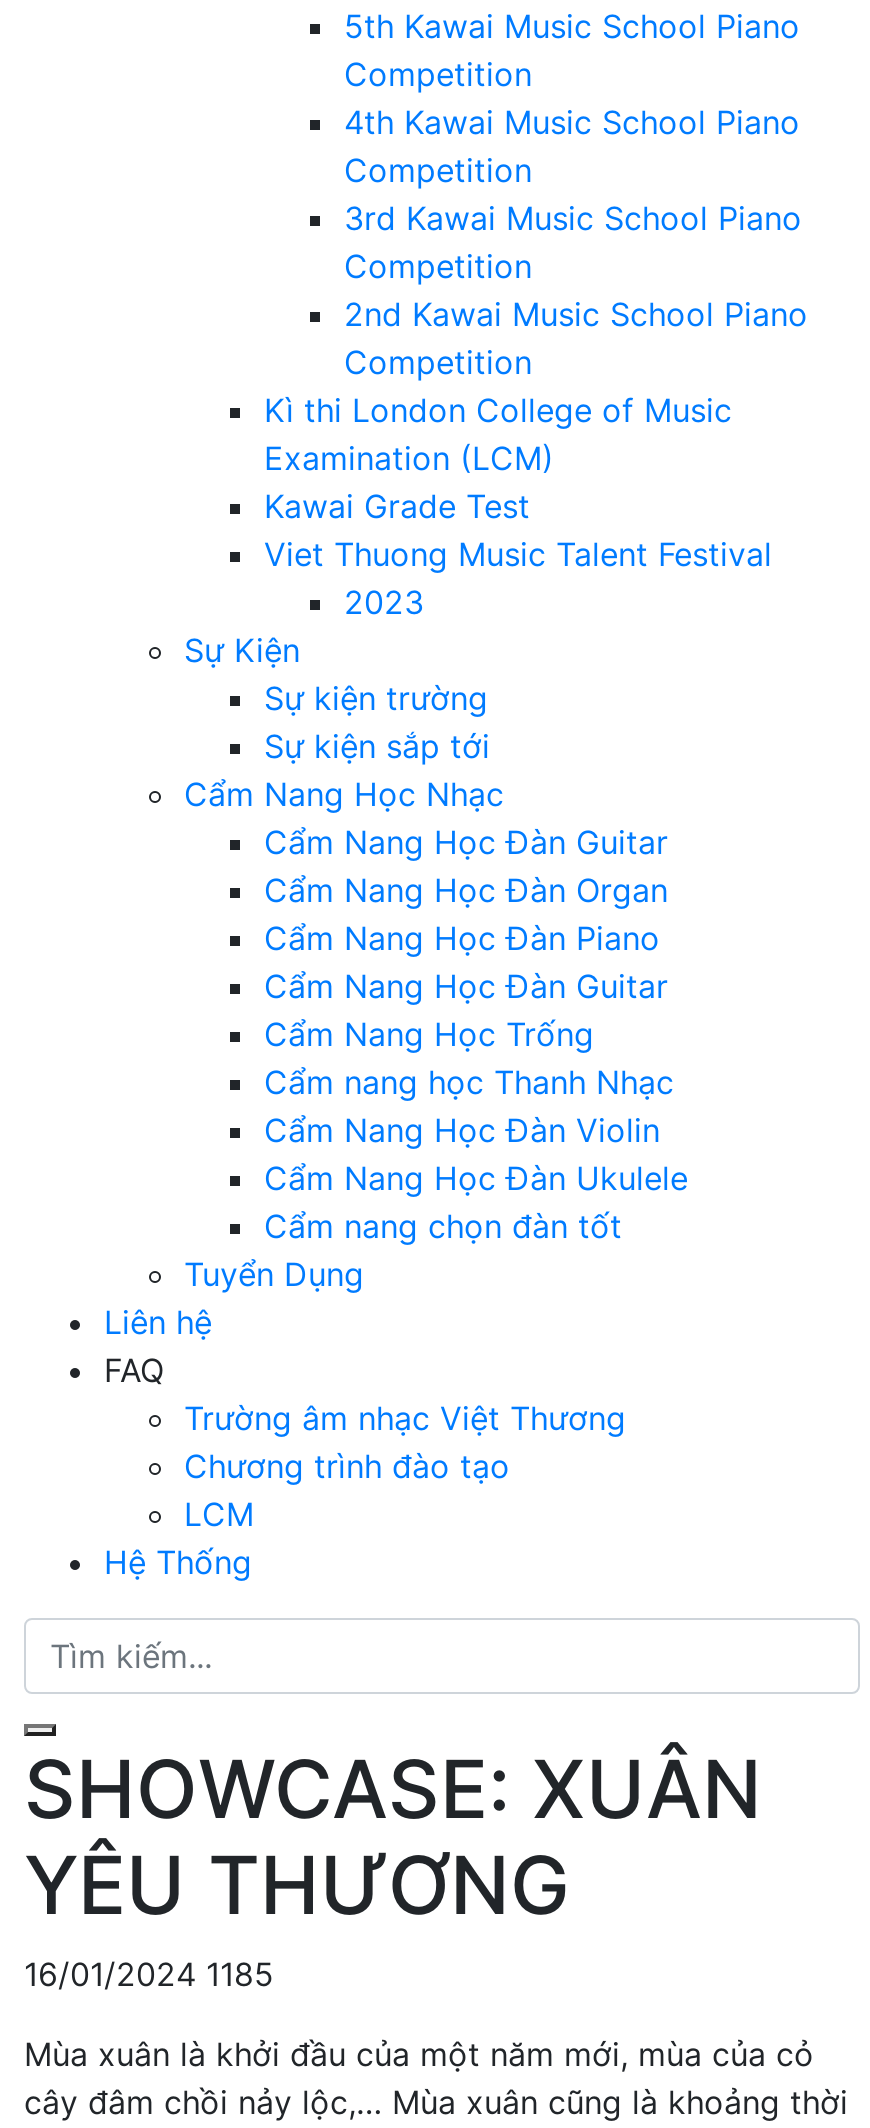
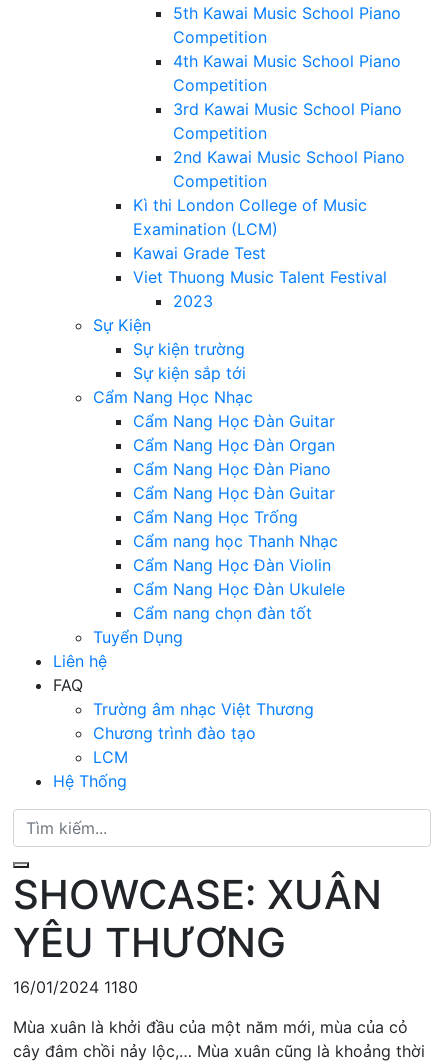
[24,1954,274,1994] 16/01/2024 1185 -> [13,977,138,997] 16/01/2024 1180

